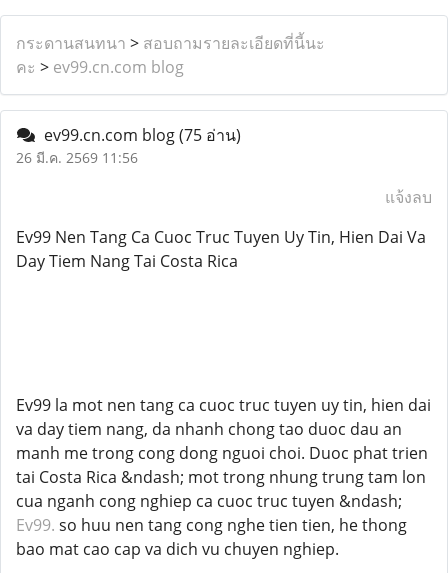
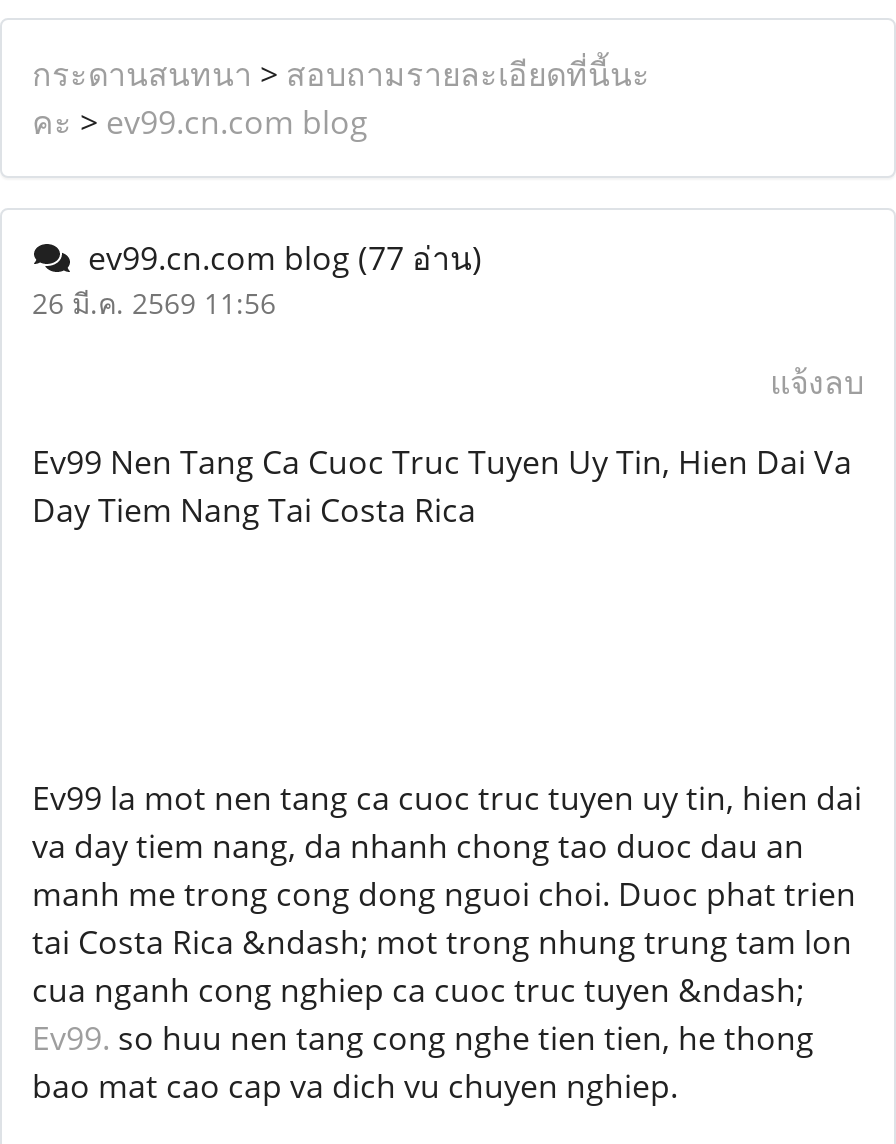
[36,124,241,146] ev99.cn.com blog (75 อ่าน) -> [72,236,482,280] ev99.cn.com blog (77 อ่าน)

